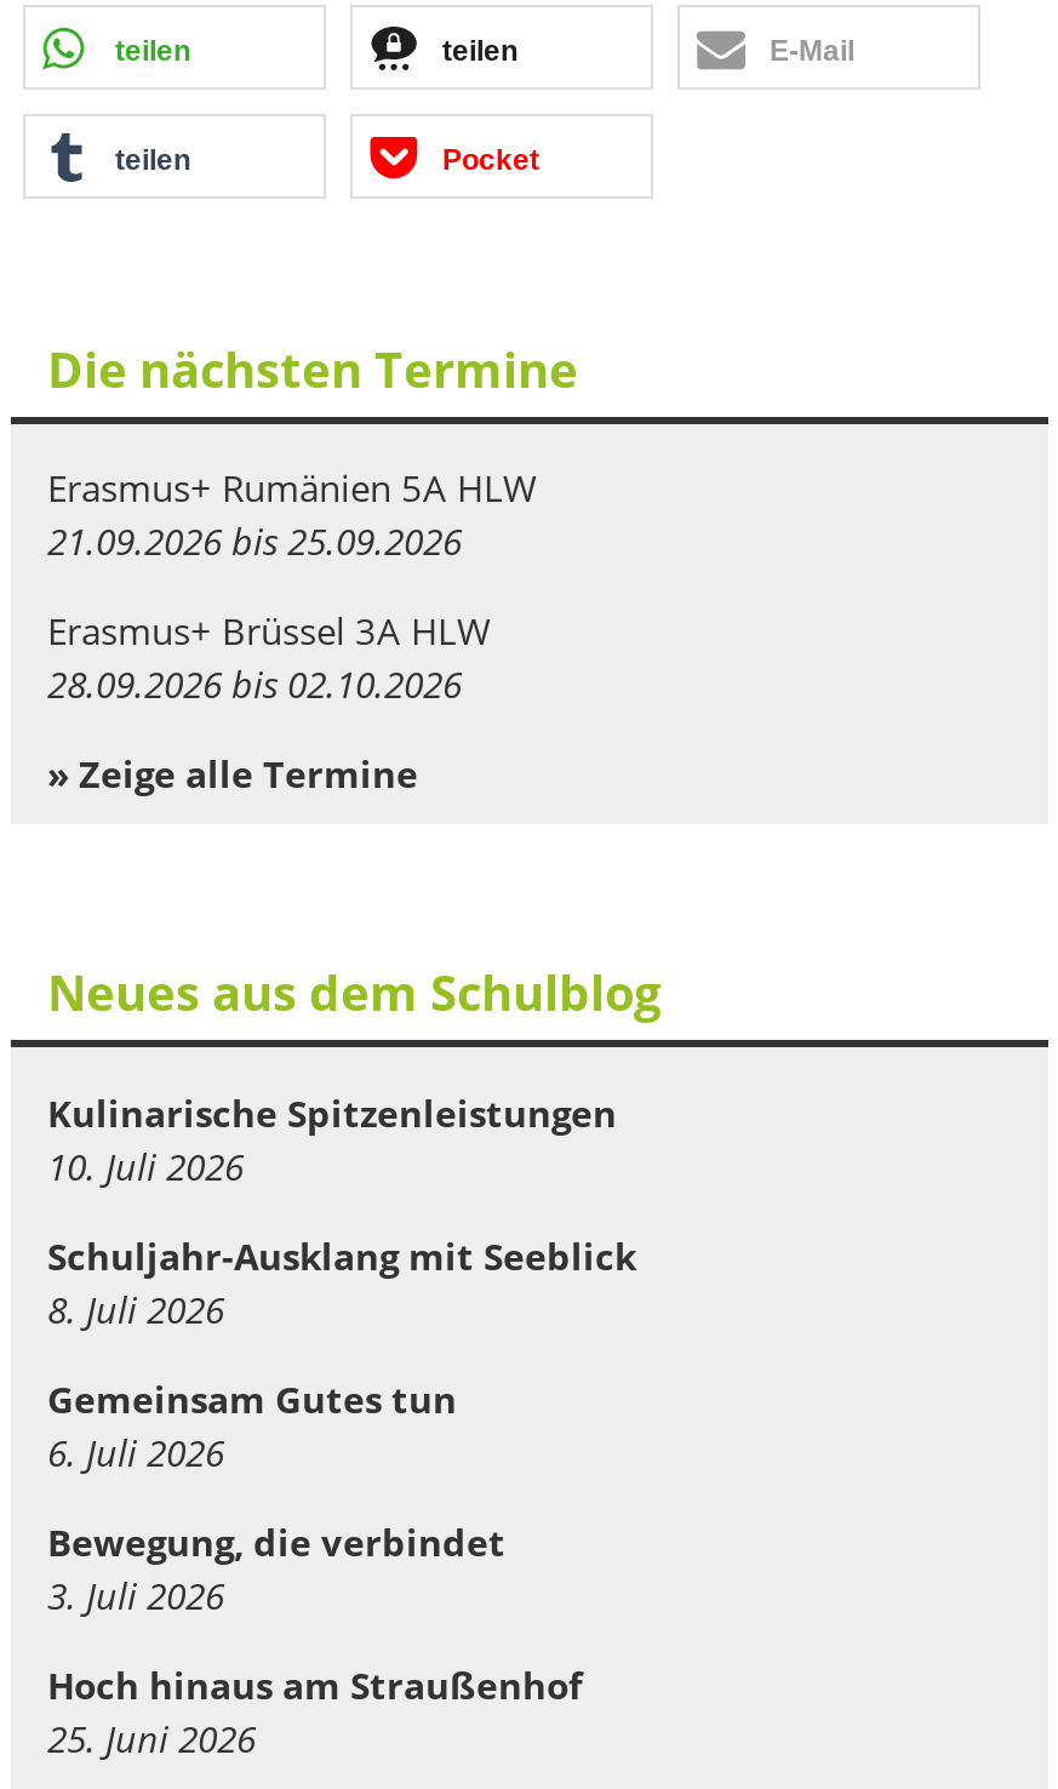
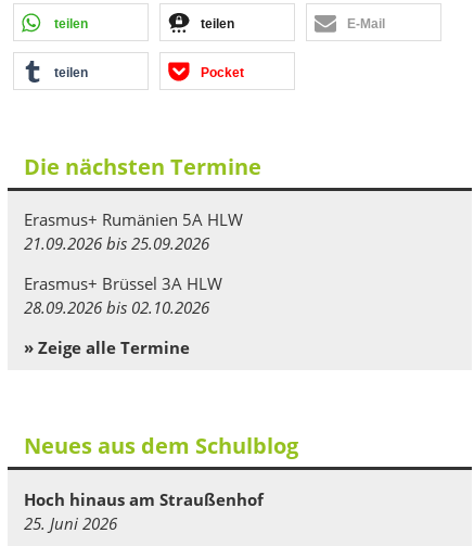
[47,1087,636,1620] Kulinarische Spitzenleistungen | 10. Juli 2026 | Schuljahr-Ausklang mit Seeblick | 8. Juli 2026 | Gemeinsam Gutes tun | 6. Juli 2026 | Bewegung, die verbindet | 3. Juli 2026 -> none

